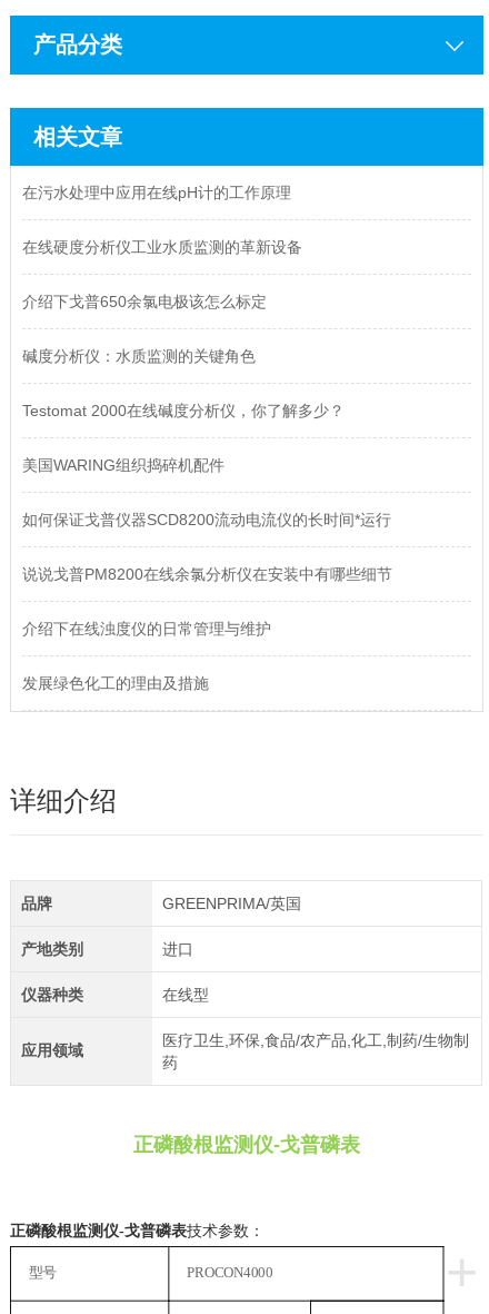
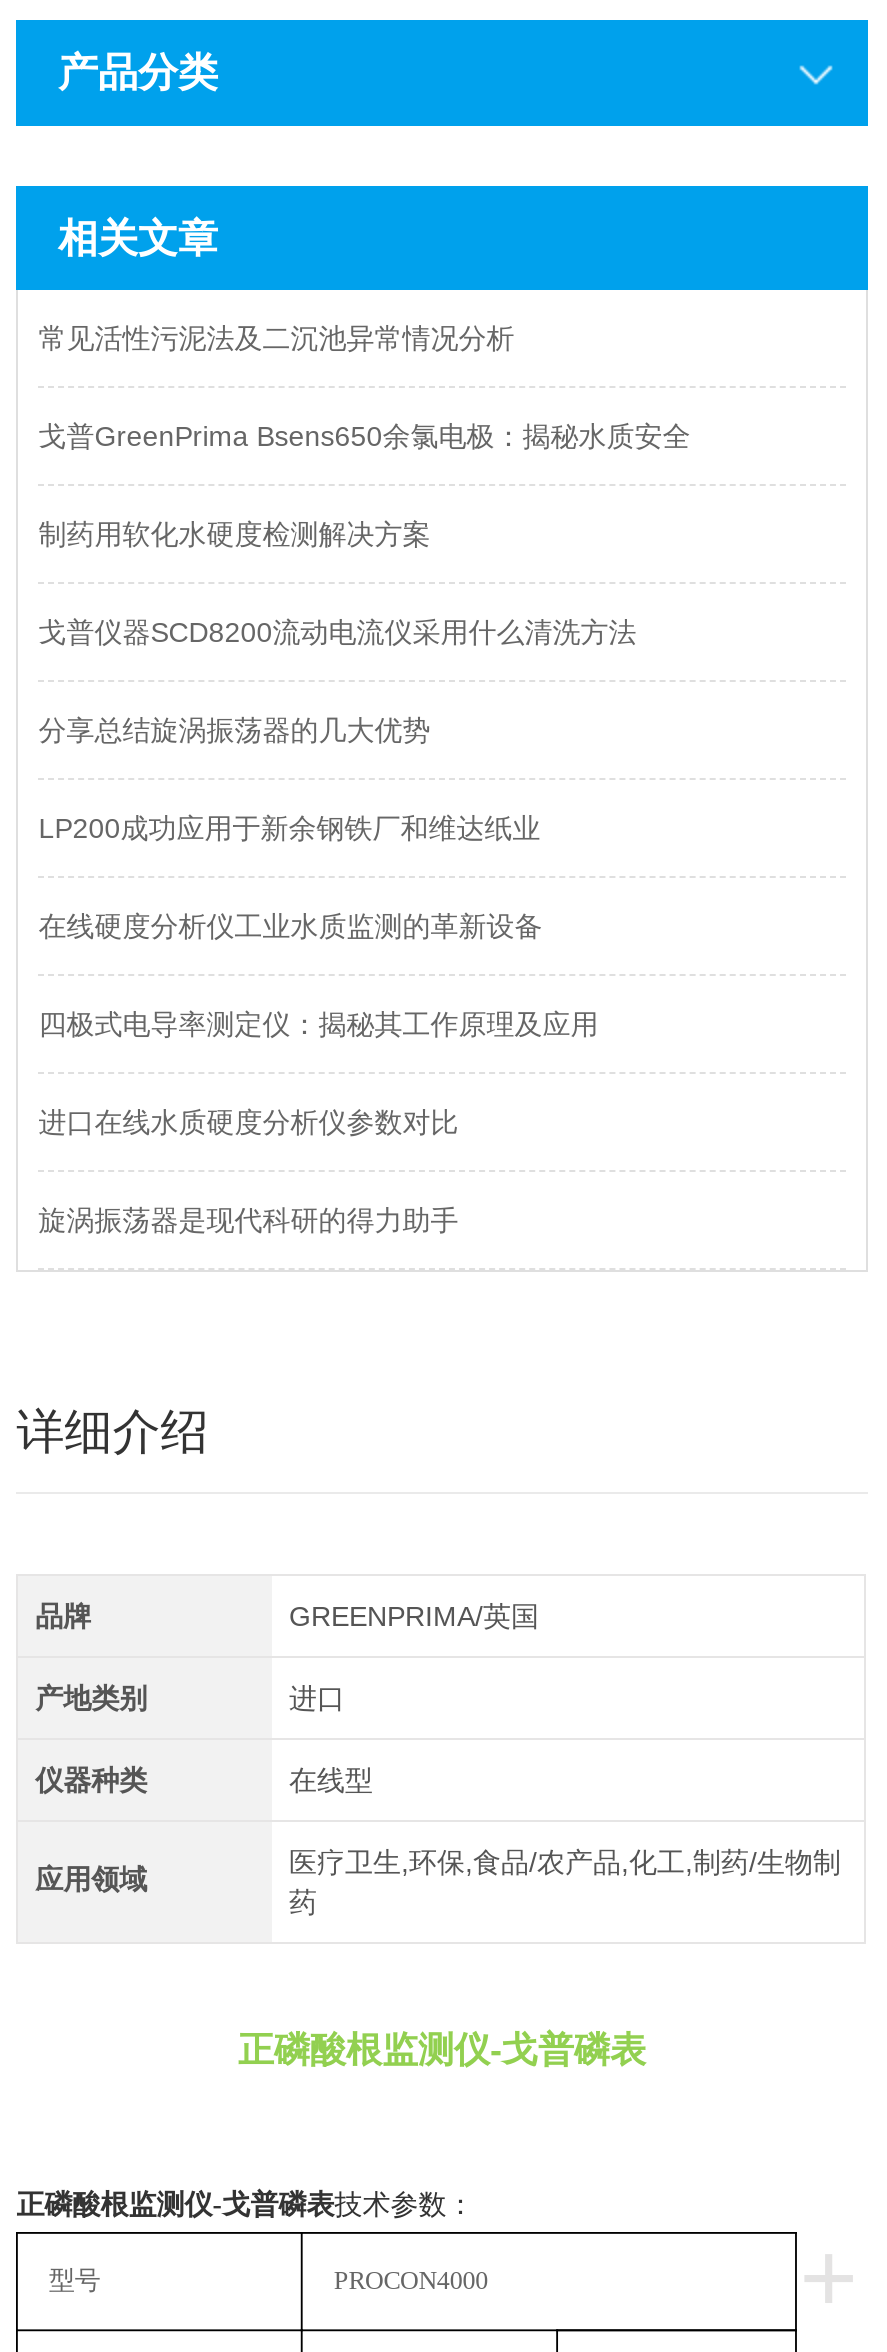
[22,184,291,202] 在污水处理中应用在线pH计的工作原理 -> [38,323,690,845] 常见活性污泥法及二沉池异常情况分析 | 戈普GreenPrima Bsens650余氯电极：揭秘水质安全 | 制药用软化水硬度检测解决方案 | 戈普仪器SCD8200流动电流仪采用什么清洗方法 | 分享总结旋涡振荡器的几大优势 | LP200成功应用于新余钢铁厂和维达纸业
moved [22,238,303,256] -> [38,911,542,943]: 在线硬度分析仪工业水质监测的革新设备
[22,293,393,692] 介绍下戈普650余氯电极该怎么标定 | 碱度分析仪：水质监测的关键角色 | Testomat 2000在线碱度分析仪，你了解多少？ | 美国WARING组织捣碎机配件 | 如何保证戈普仪器SCD8200流动电流仪的长时间*运行 | 说说戈普PM8200在线余氯分析仪在安装中有哪些细节 | 介绍下在线浊度仪的日常管理与维护 | 发展绿色化工的理由及措施 -> [38,1009,598,1237] 四极式电导率测定仪：揭秘其工作原理及应用 | 进口在线水质硬度分析仪参数对比 | 旋涡振荡器是现代科研的得力助手

